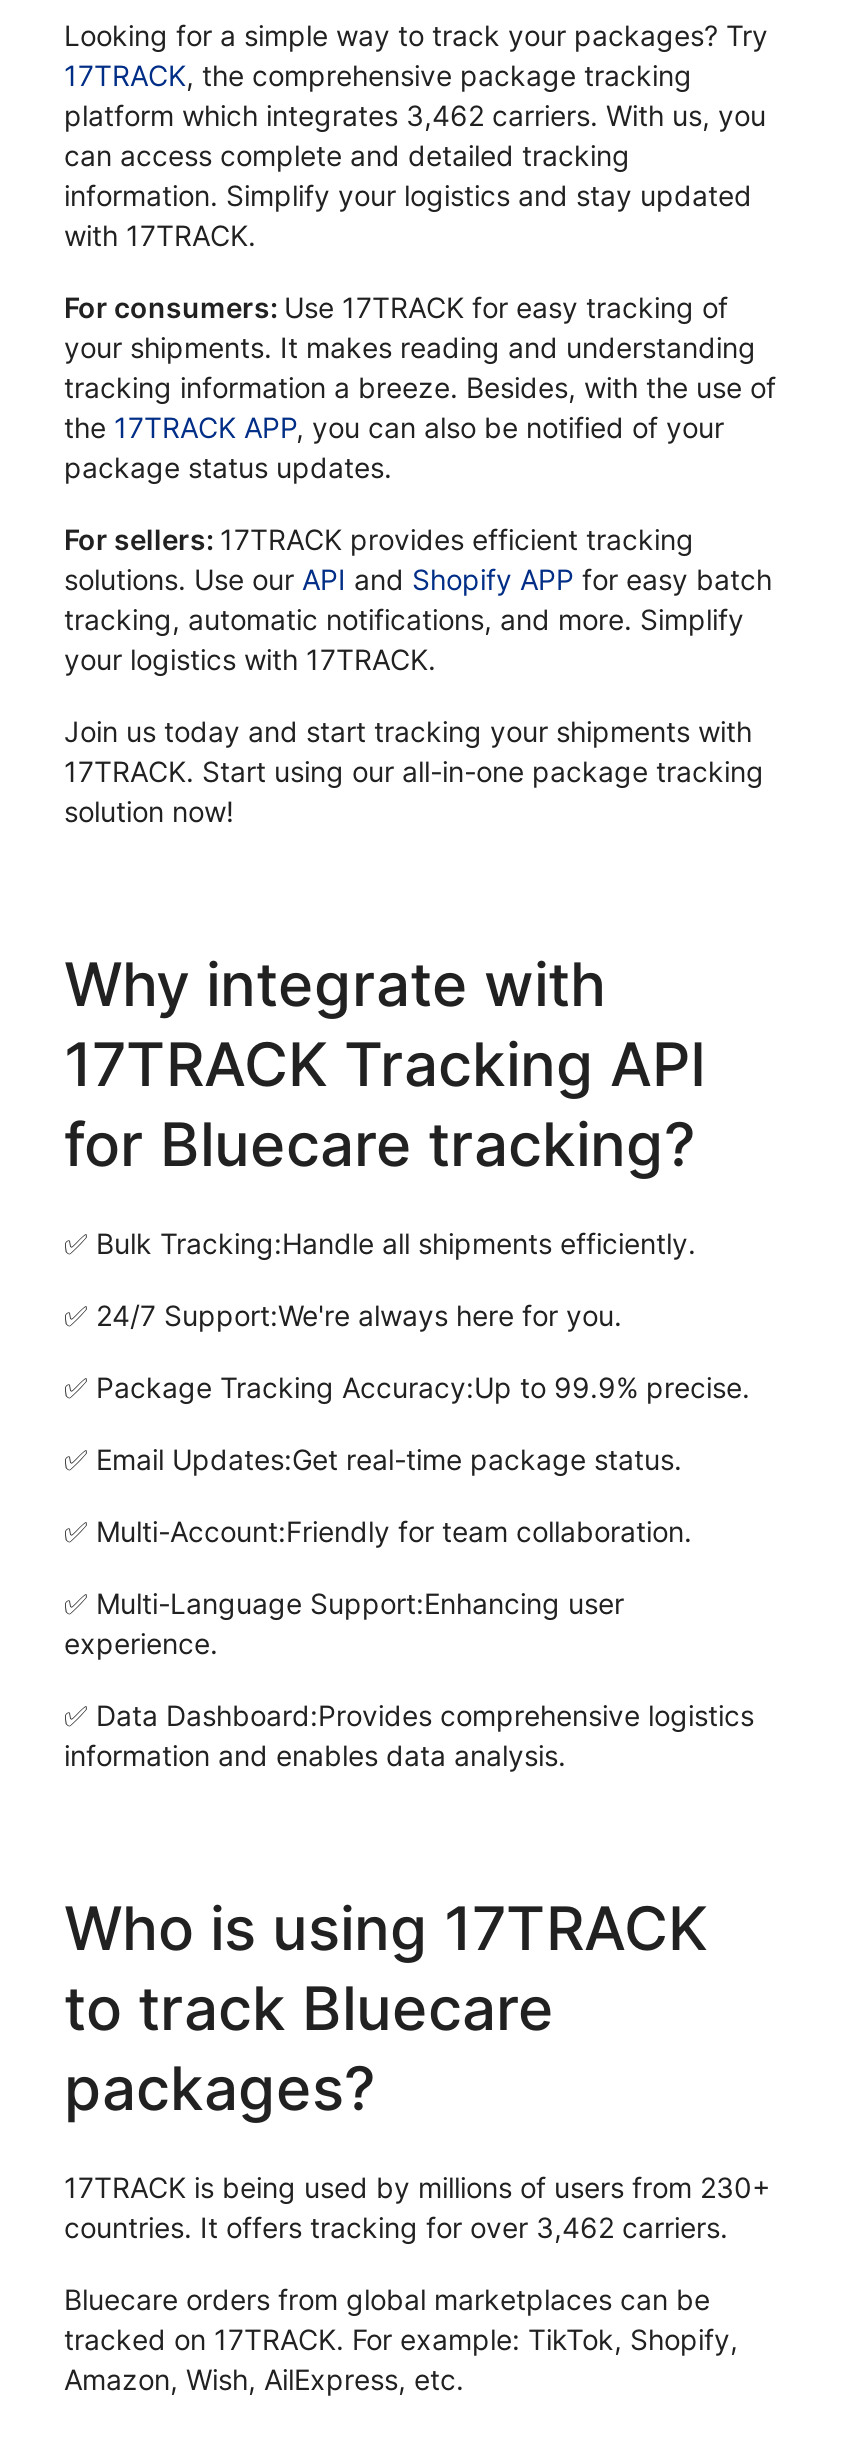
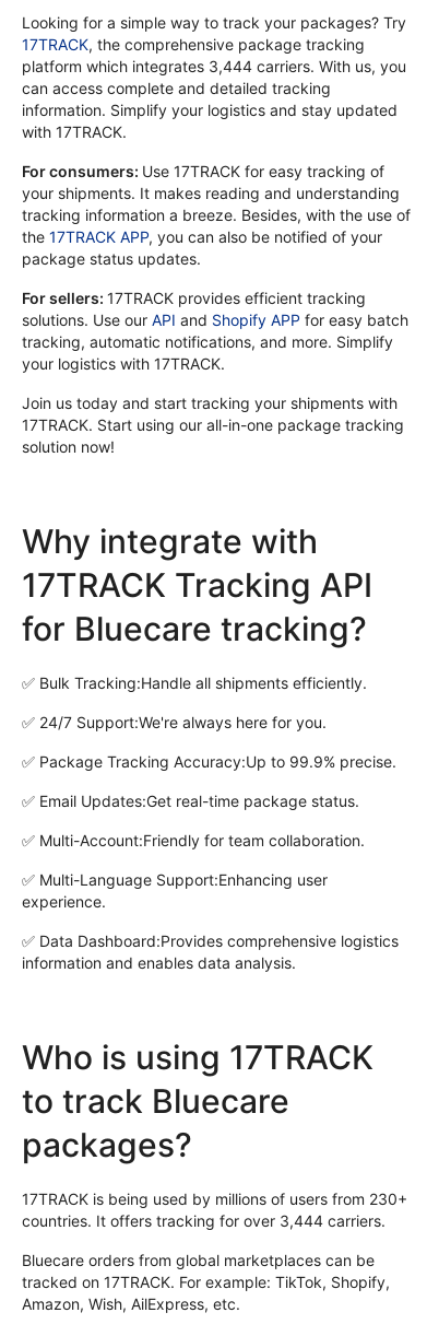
[64,99,766,133] platform which integrates 3,462 carriers. With us, you -> [22,57,406,76] platform which integrates 3,444 carriers. With us, you
[64,2211,728,2245] countries. It offers tracking for over 3,462 carriers. -> [22,1212,386,1230] countries. It offers tracking for over 3,444 carriers.

